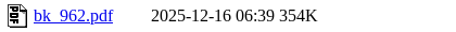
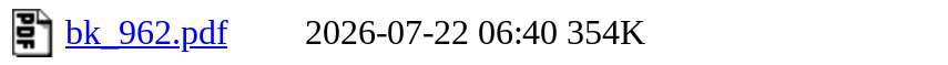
[151,7,318,25] 2025-12-16 06:39 354K -> [305,14,646,52] 2026-07-22 06:40 354K

